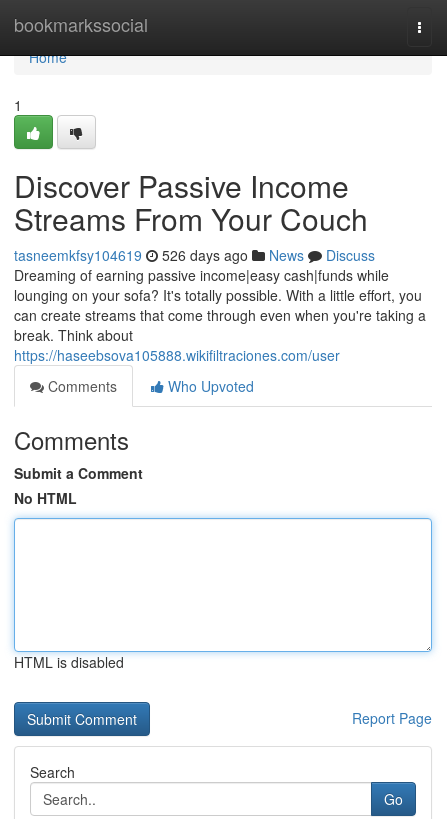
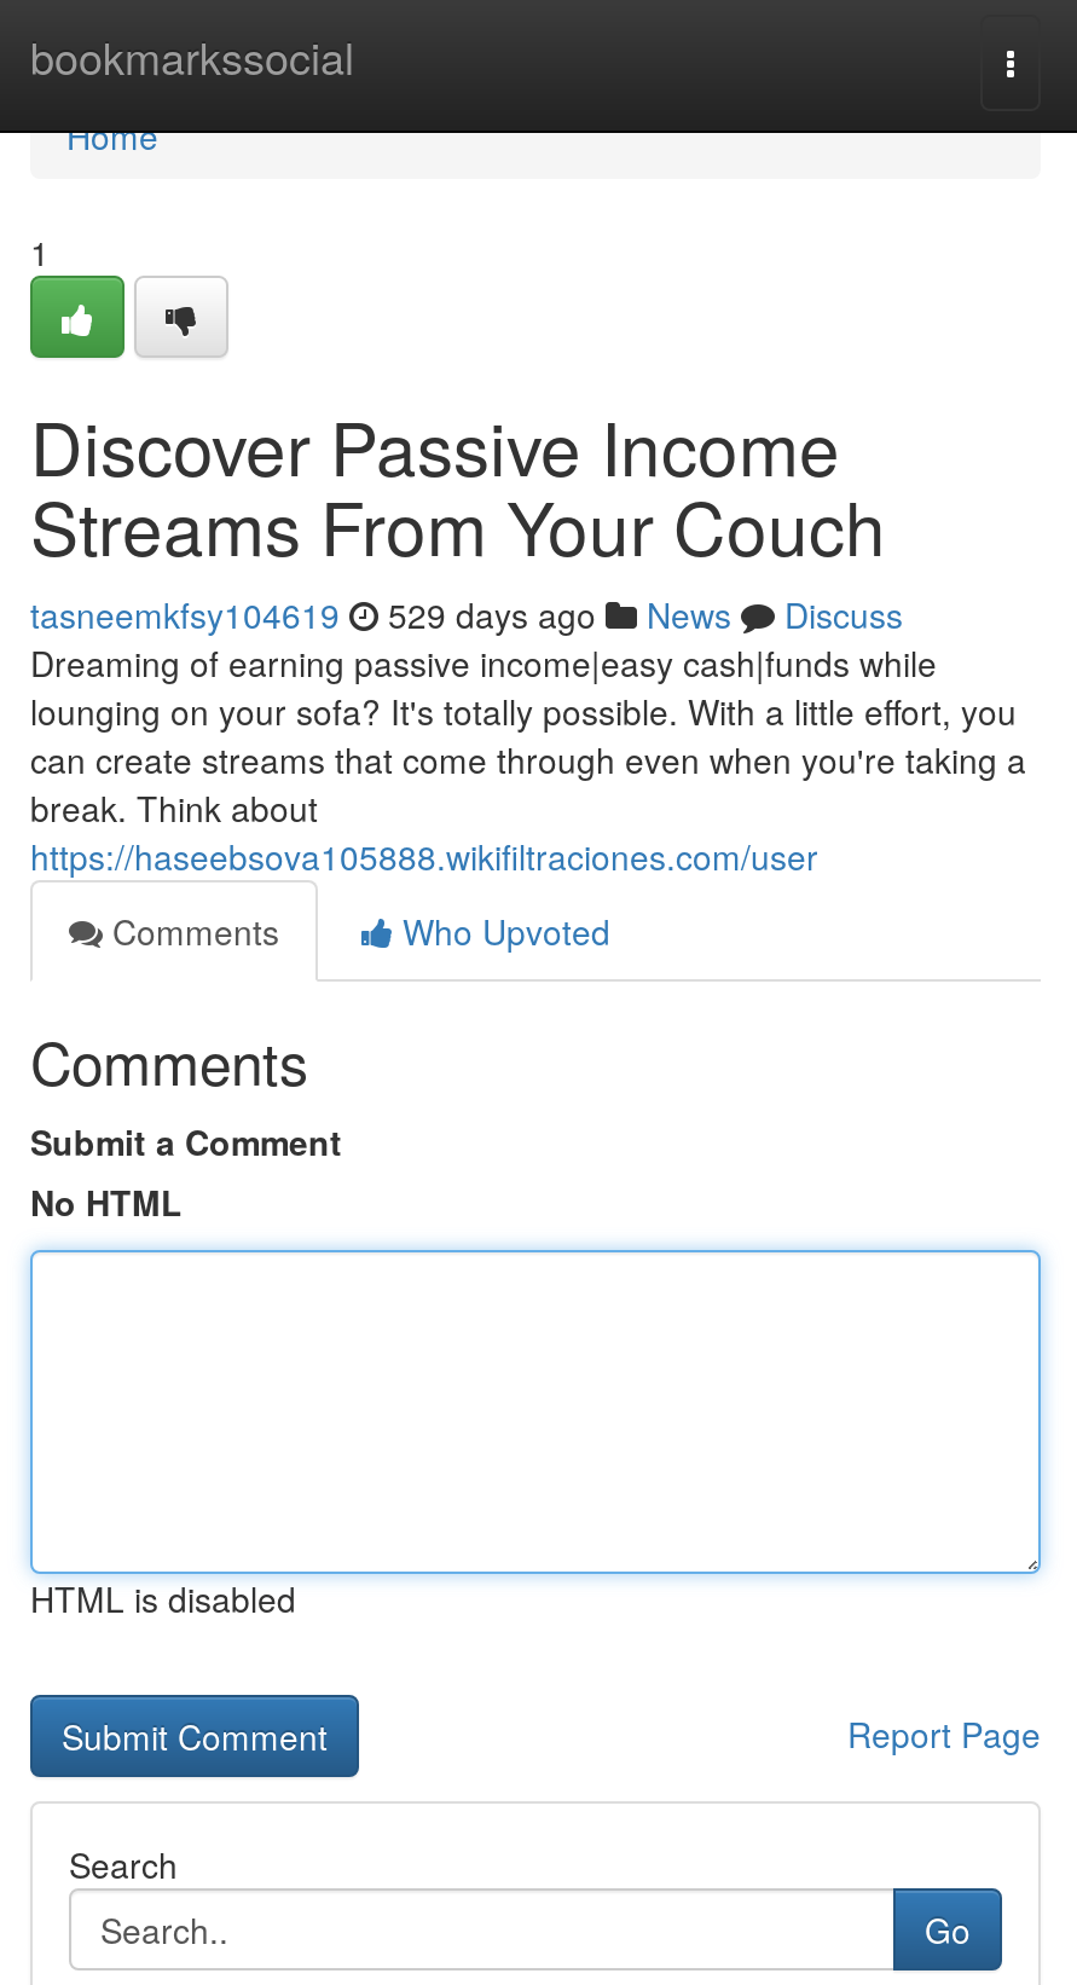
[14,245,375,265] tasneemkfsy104619 526 days ago News Discuss -> [30,590,903,638] tasneemkfsy104619 529 days ago News Discuss

